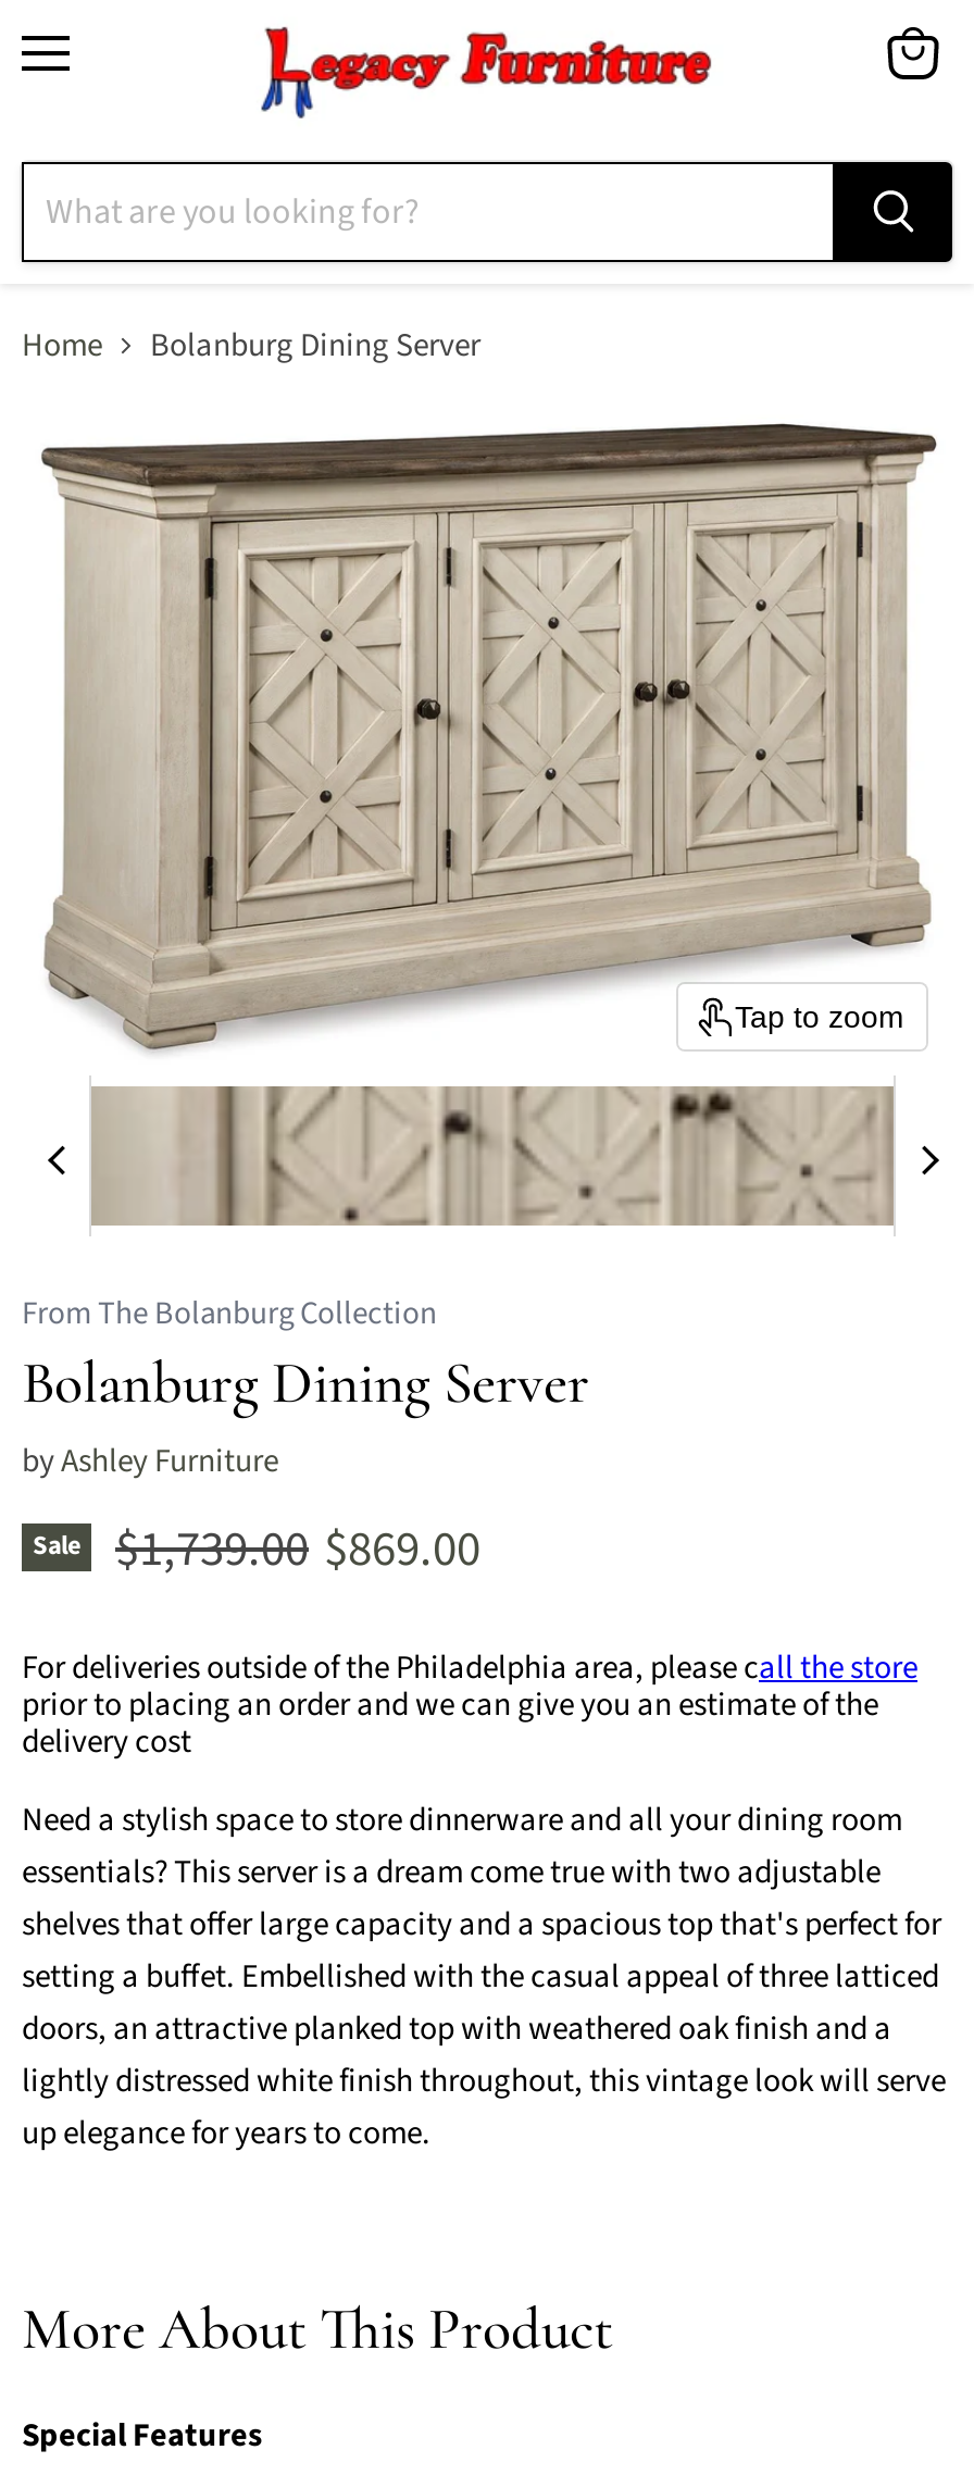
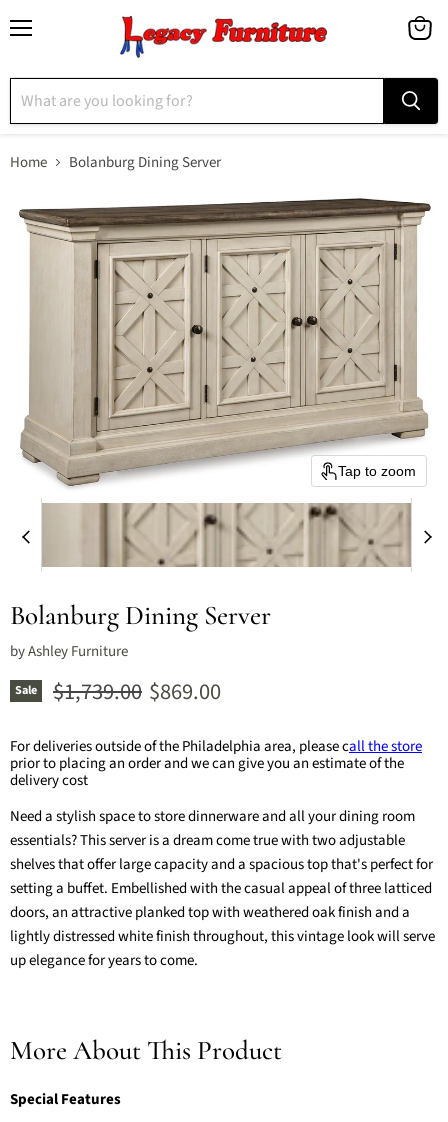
[22,1291,437,1337] From The Bolanburg Collection -> none

